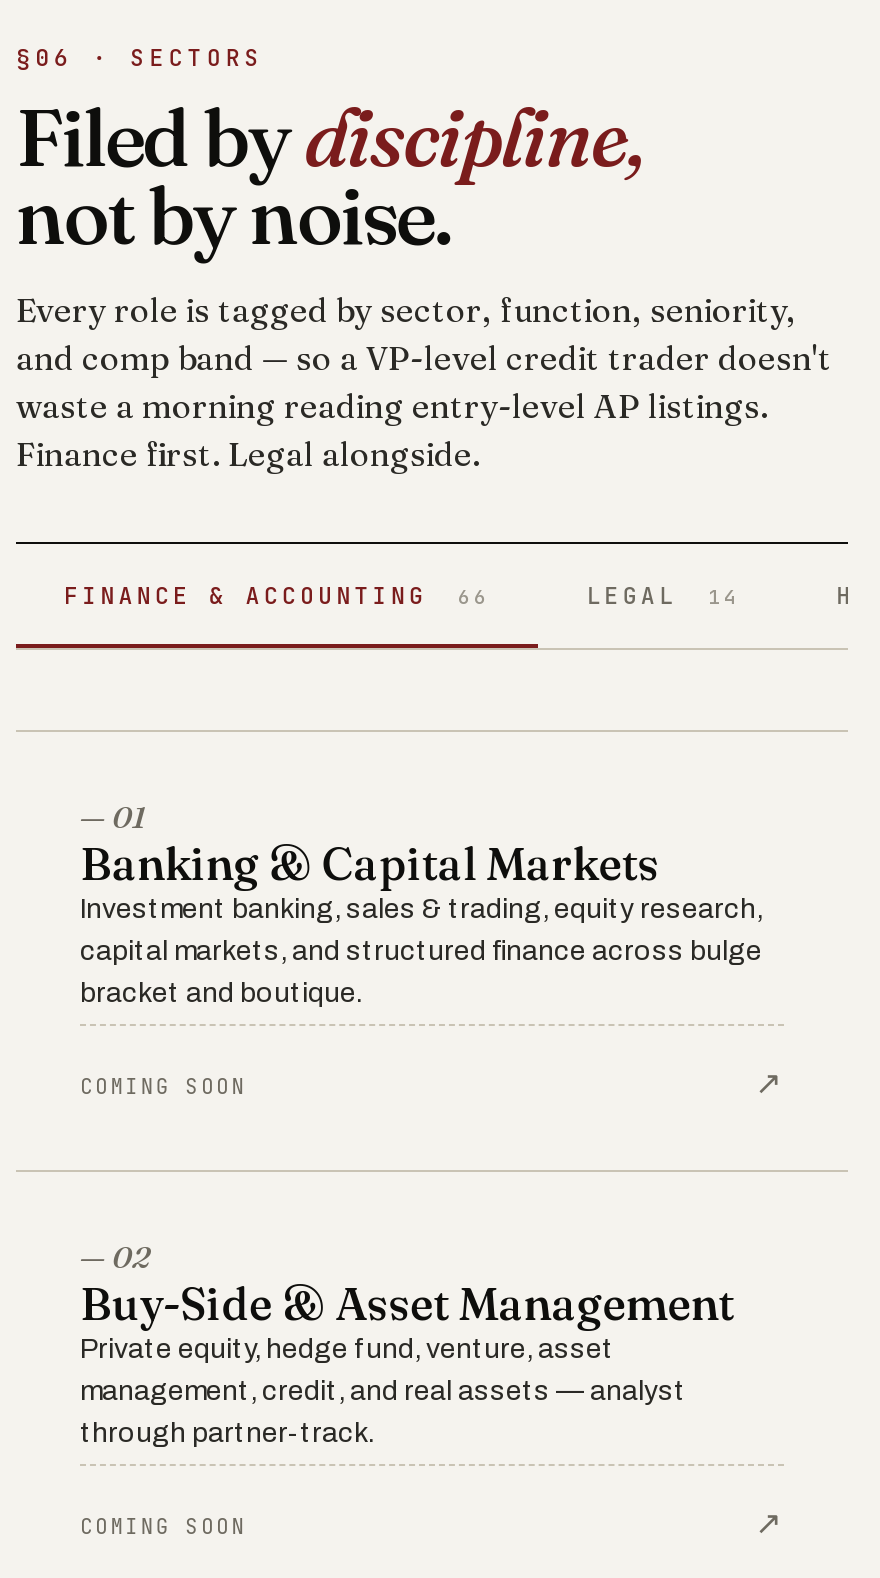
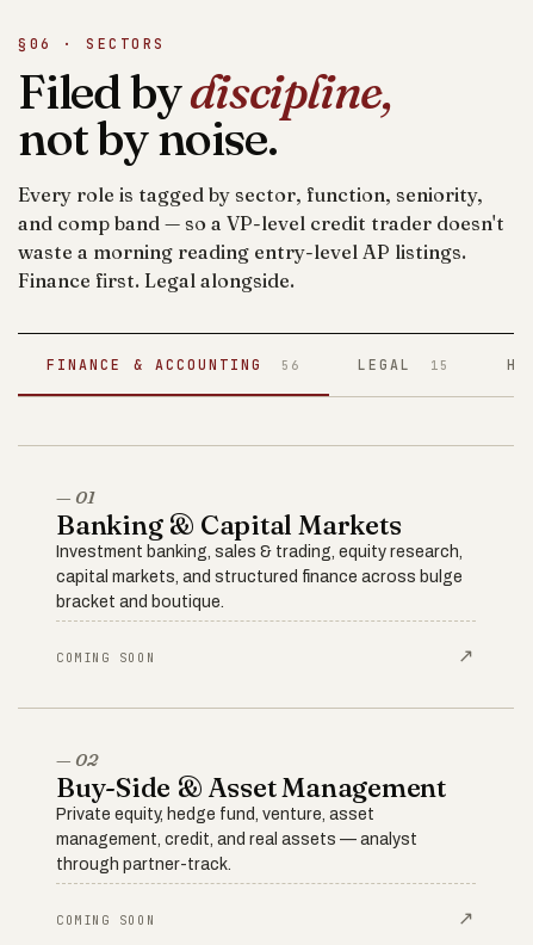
[64,579,490,609] FINANCE & ACCOUNTING 66 -> [47,355,301,373] FINANCE & ACCOUNTING 56
[586,579,740,609] LEGAL 14 -> [358,355,450,373] LEGAL 15

